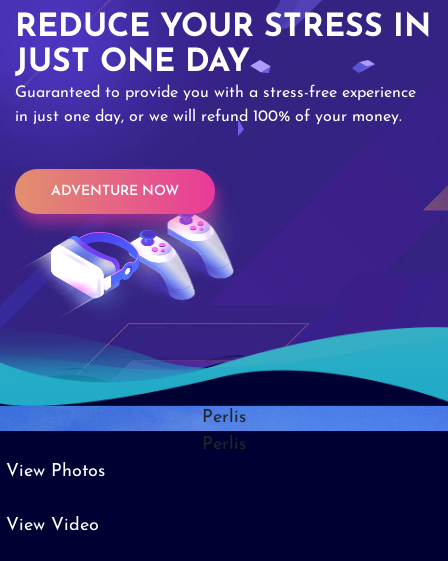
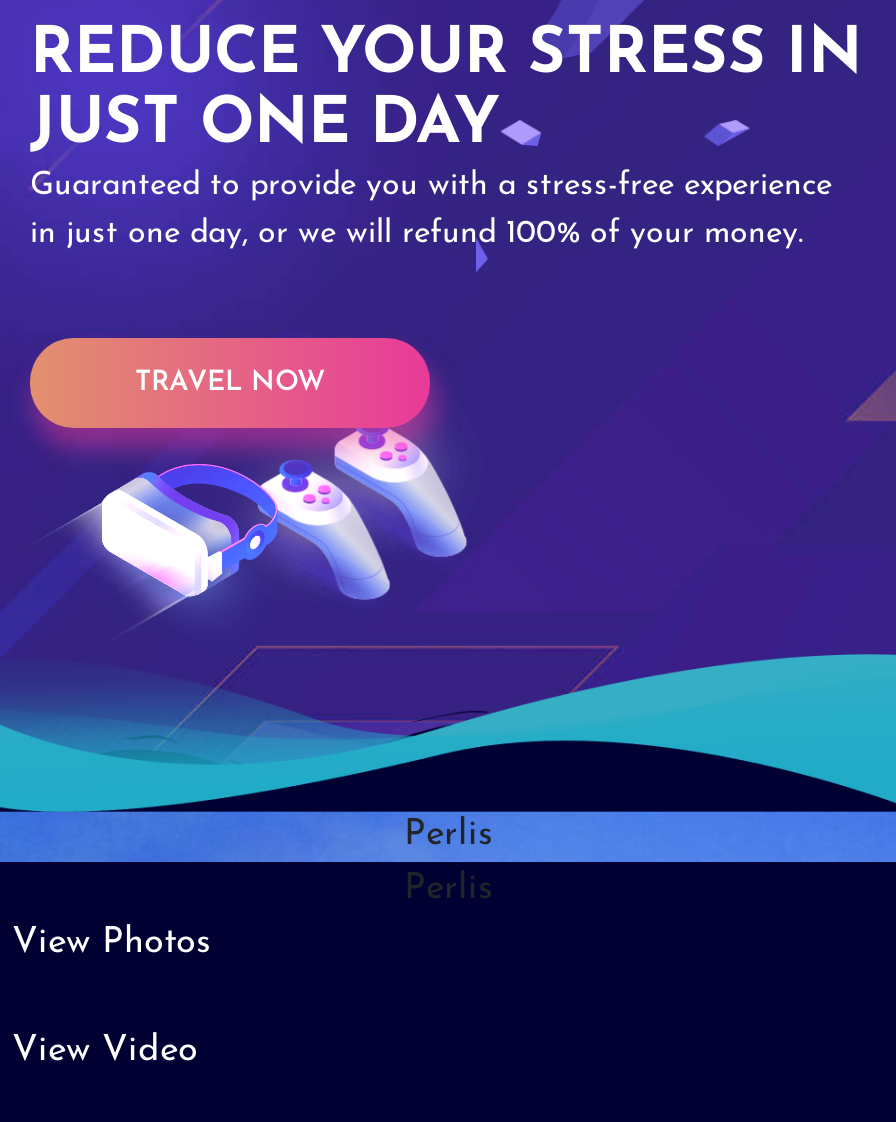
[51,184,179,199] ADVENTURE NOW -> [135,368,325,398] TRAVEL NOW

